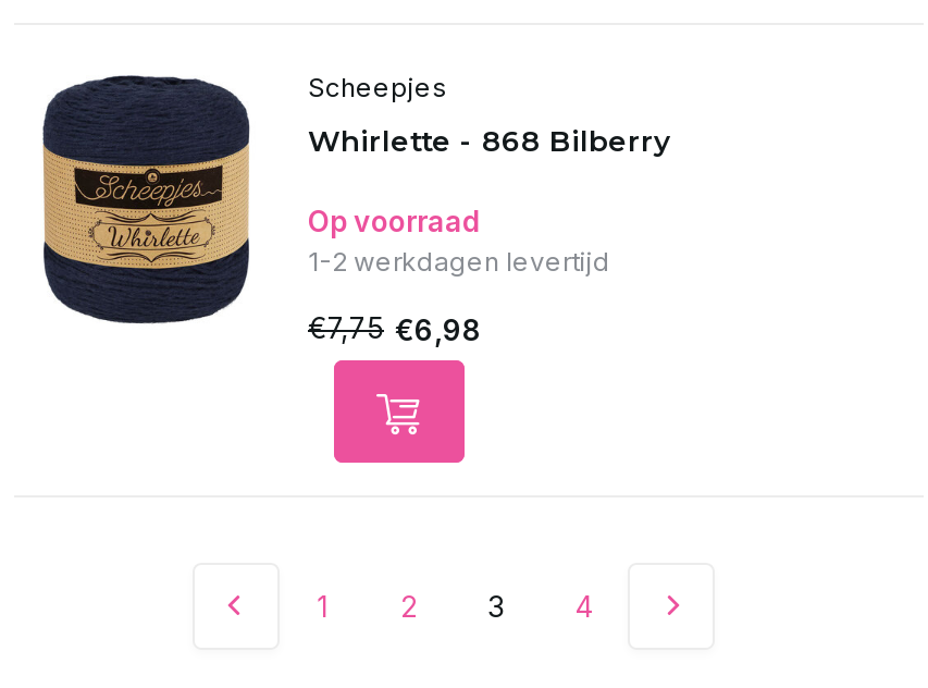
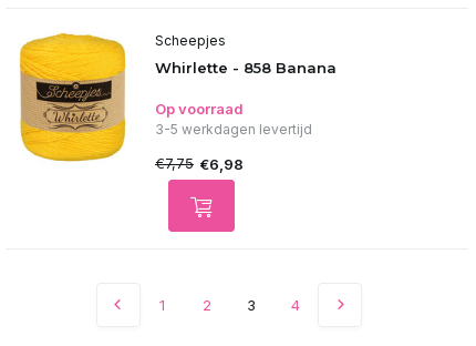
[40,73,671,169] [image] | Whirlette - 868 Bilberry -> [19,32,337,82] [image] | Whirlette - 858 Banana
[40,238,610,325] [image] | 1-2 werkdagen levertijd -> [20,119,312,162] [image] | 3-5 werkdagen levertijd

